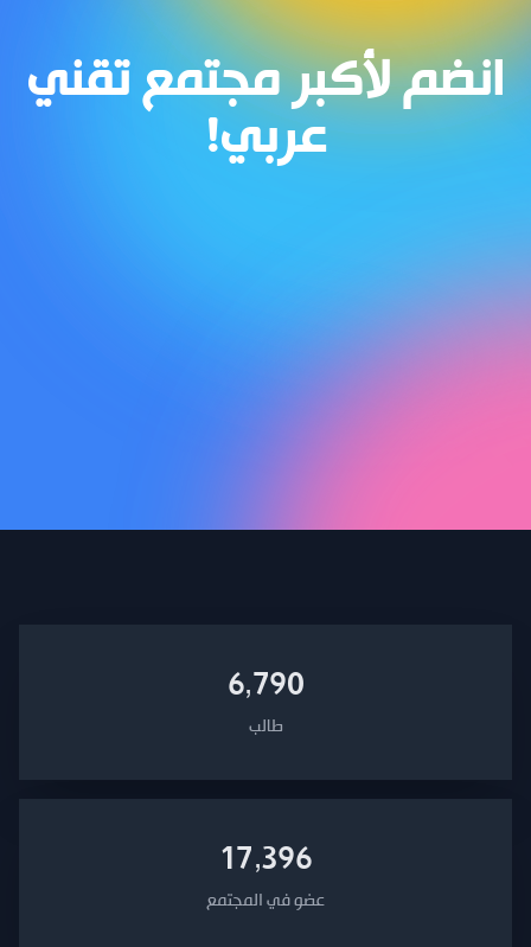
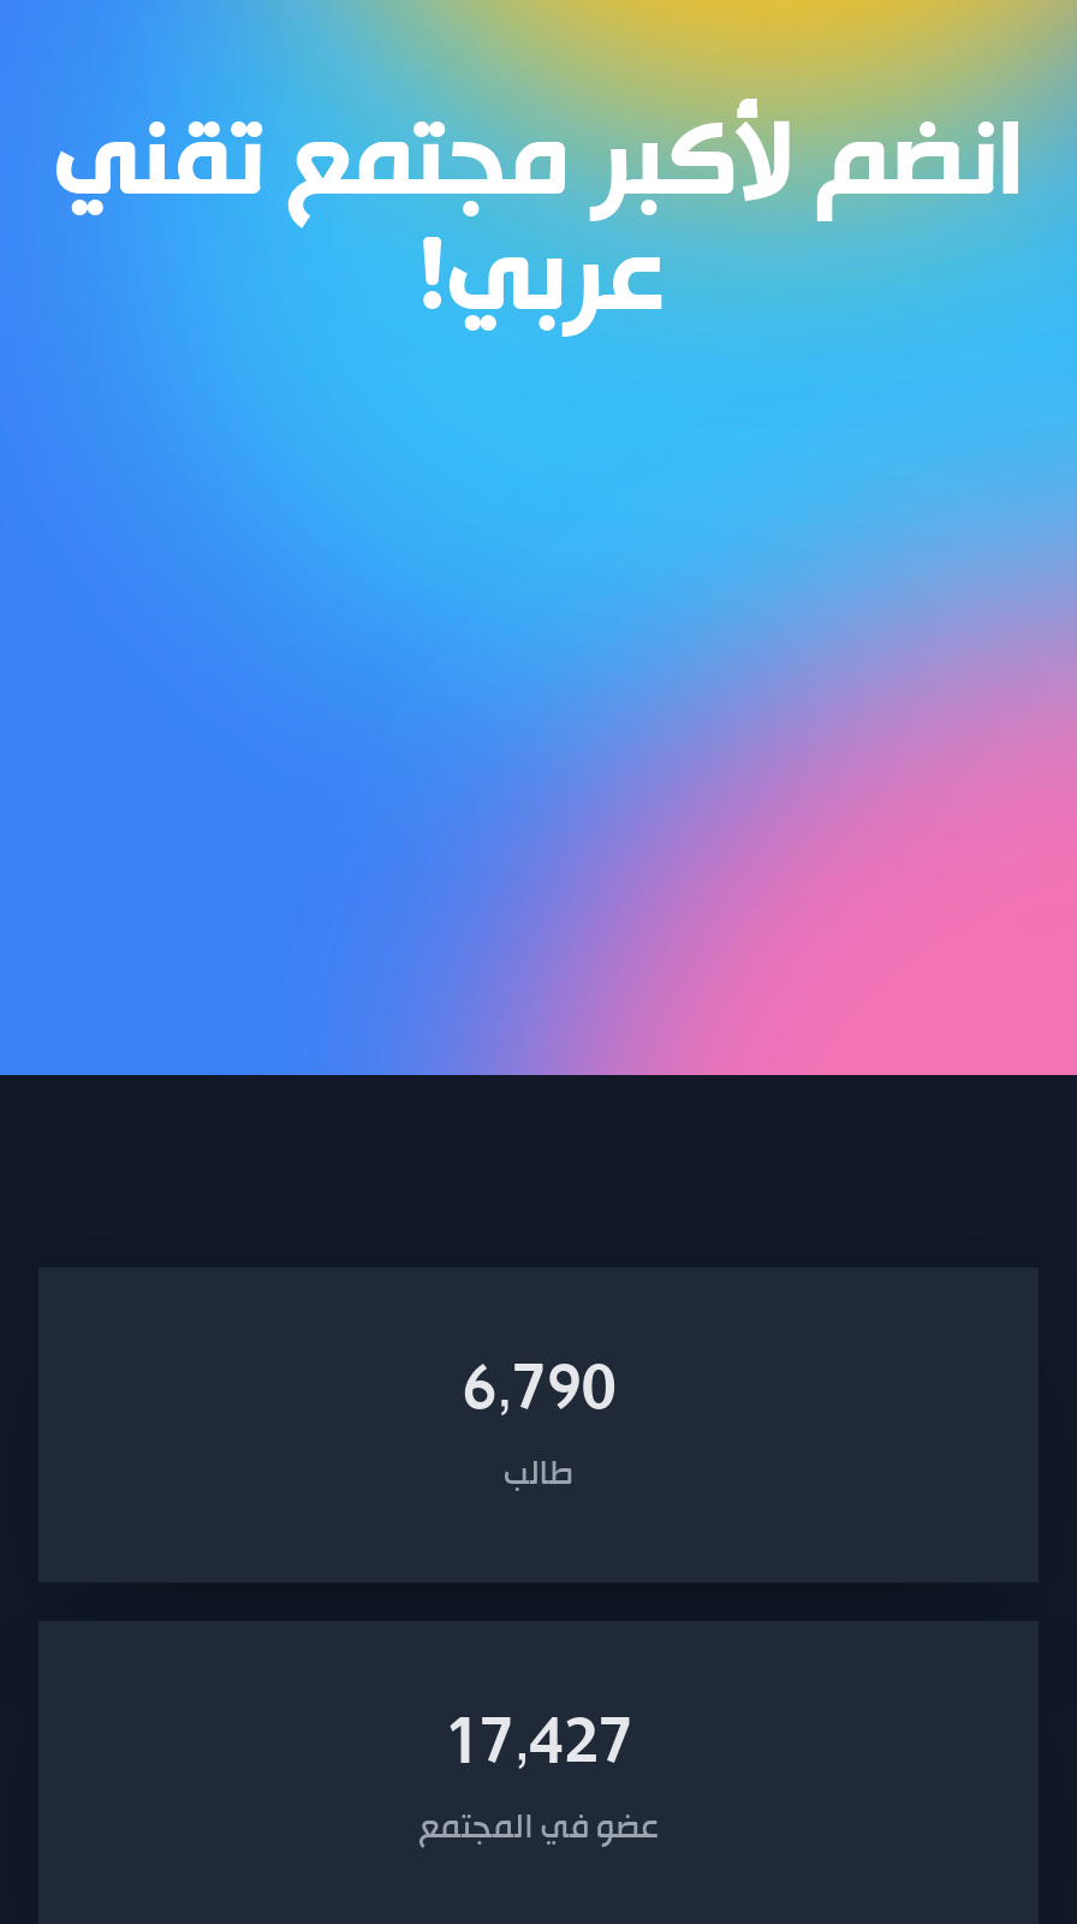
[219,832,312,888] 17,396 -> [444,1688,633,1801] 17,427

